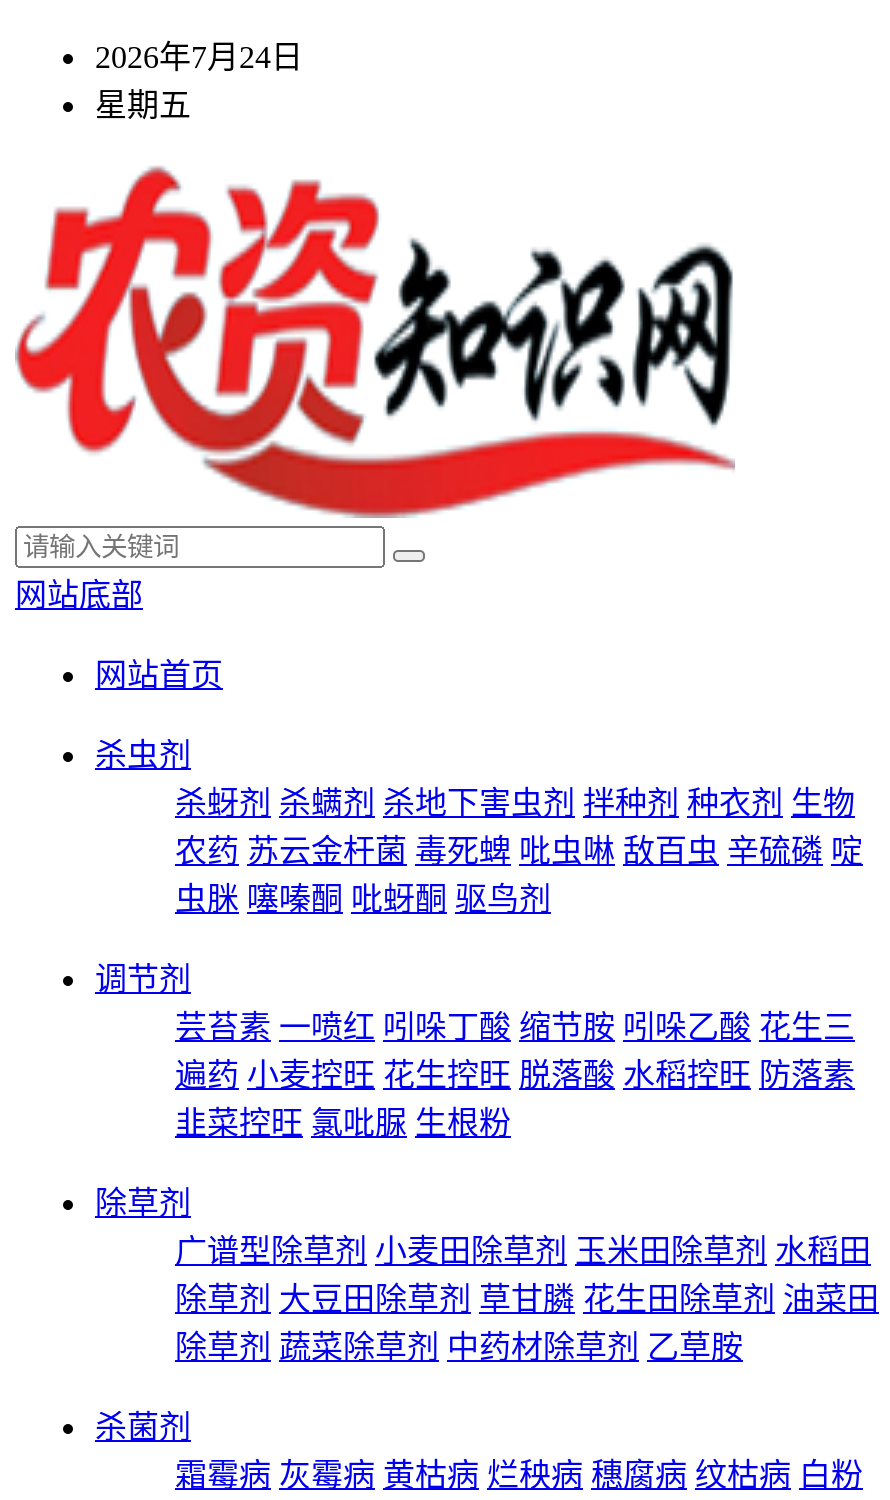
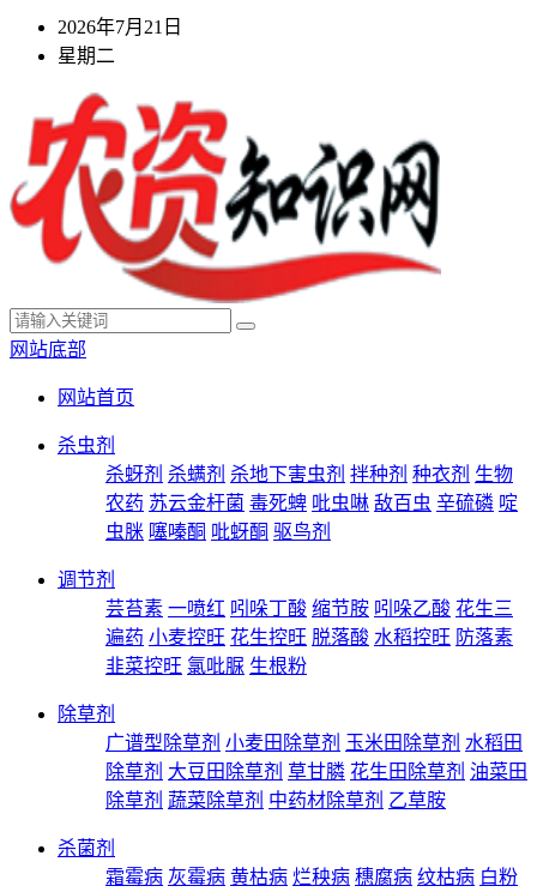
[95,40,303,74] 2026年7月24日 -> [58,17,182,37] 2026年7月21日
[95,88,191,122] 星期五 -> [58,46,115,66] 星期二

